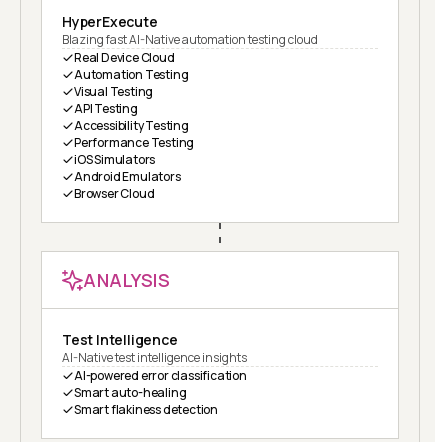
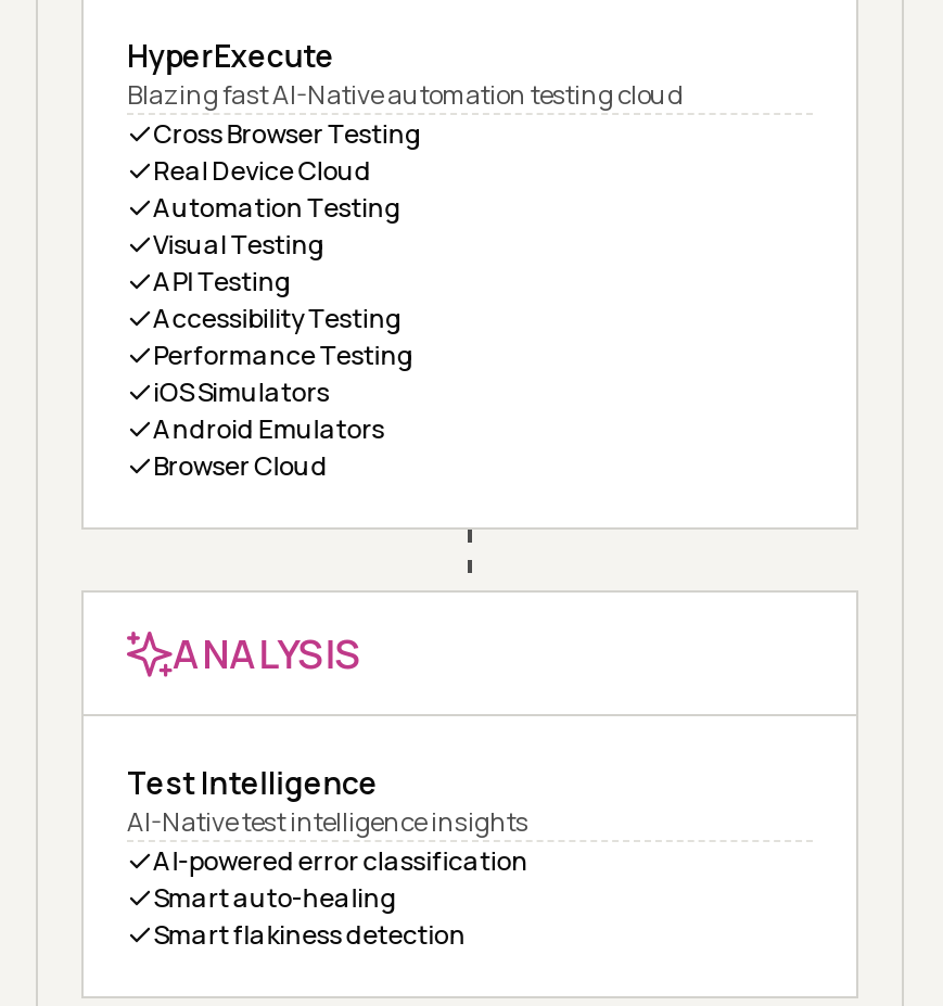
none -> [153,115,422,152] Cross Browser Testing

